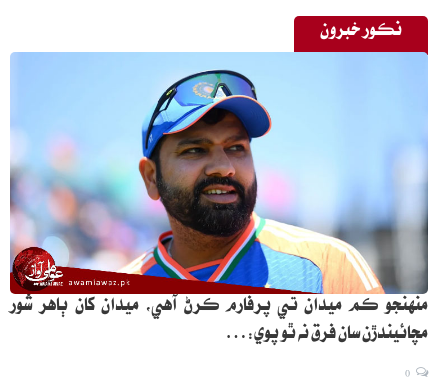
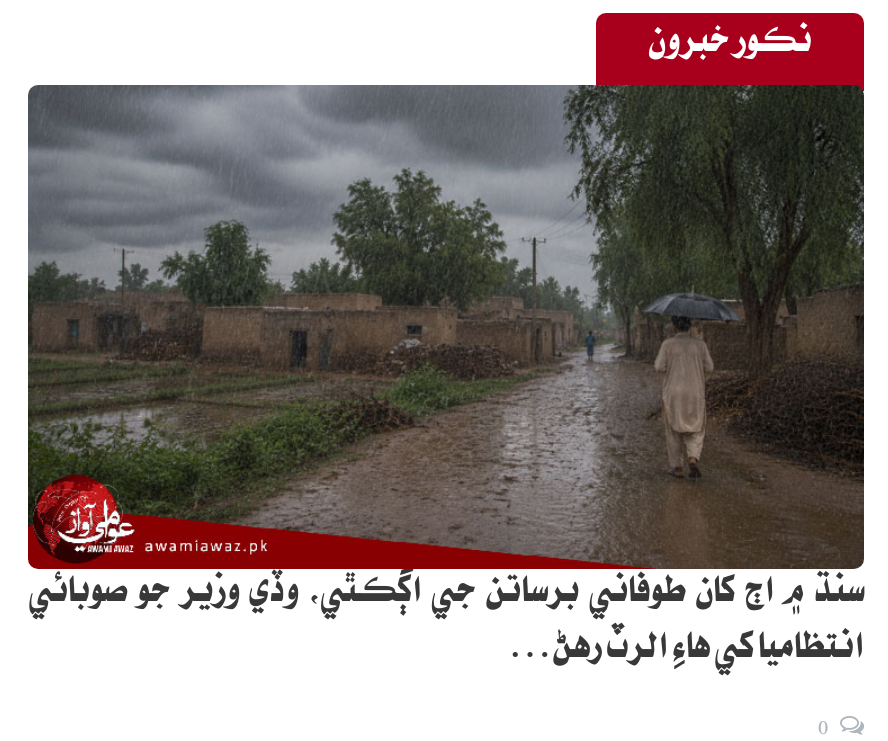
[10,51,429,347] [image] | منهنجو ڪم ميدان تي پرفارم ڪرڻ آهي، ميدان کان ٻاهر شور | مچائيندڙن سان فرق نه ٿو پوي:… -> [26,83,866,675] [image] | سنڌ ۾ اڄ کان طوفاني برساتن جي اڳڪٿي، وڏي وزير جو صوبائي | انتظاميا کي هاءِ الرٽ رهڻ…

